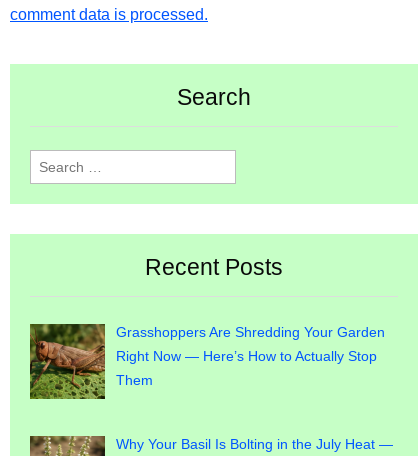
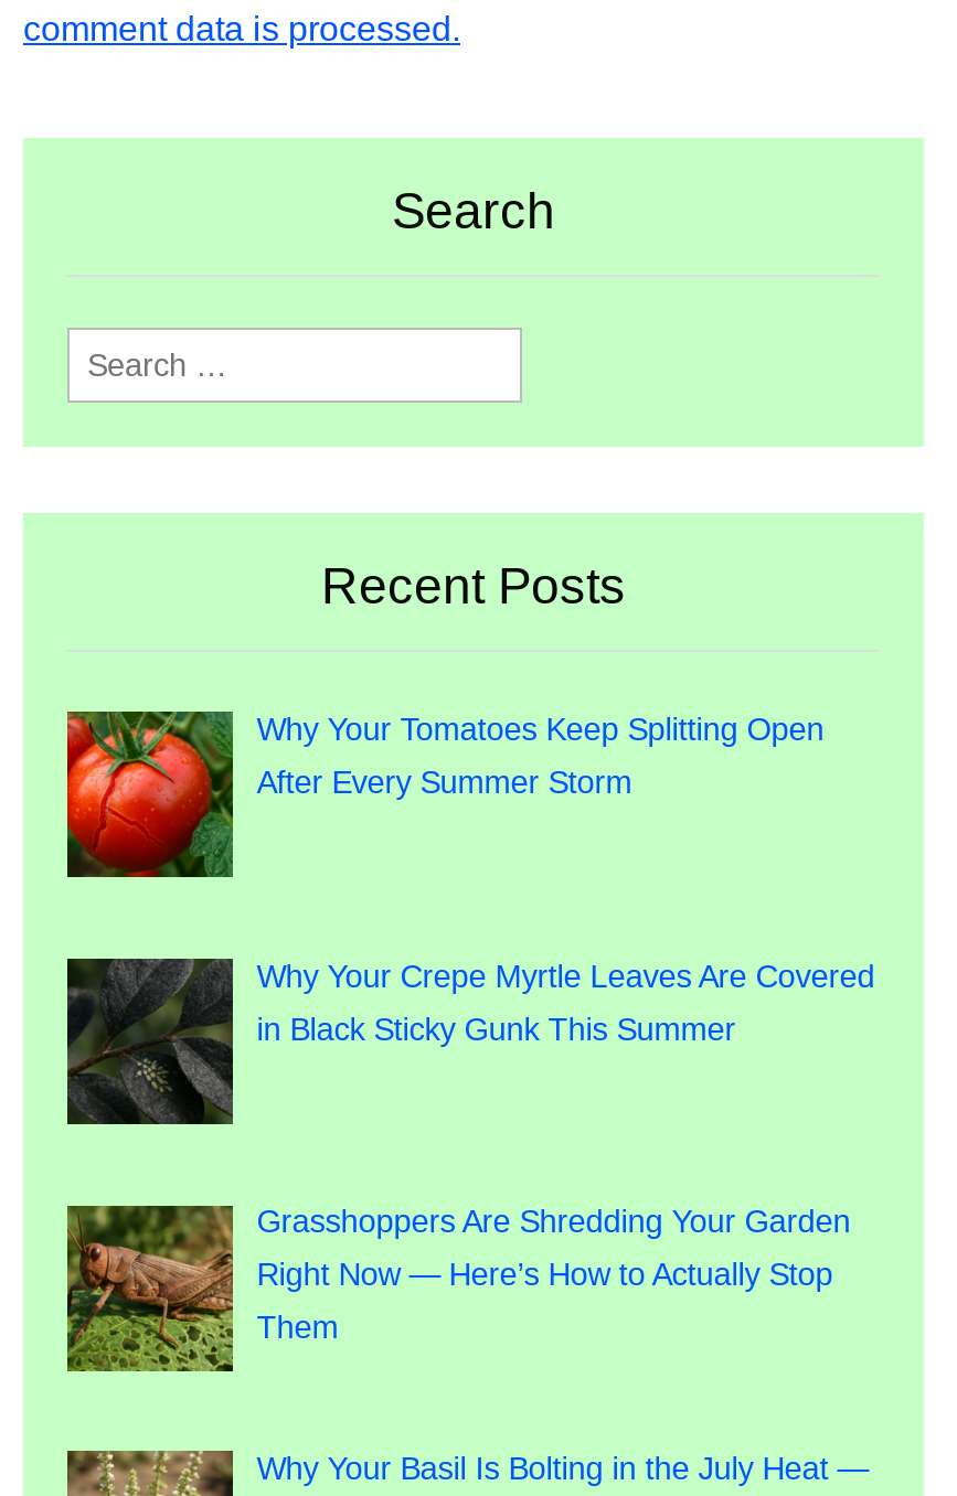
none -> [65,711,824,879] [image] | Why Your Tomatoes Keep Splitting Open | After Every Summer Storm
none -> [65,958,875,1129] [image] | Why Your Crepe Myrtle Leaves Are Covered | in Black Sticky Gunk This Summer

